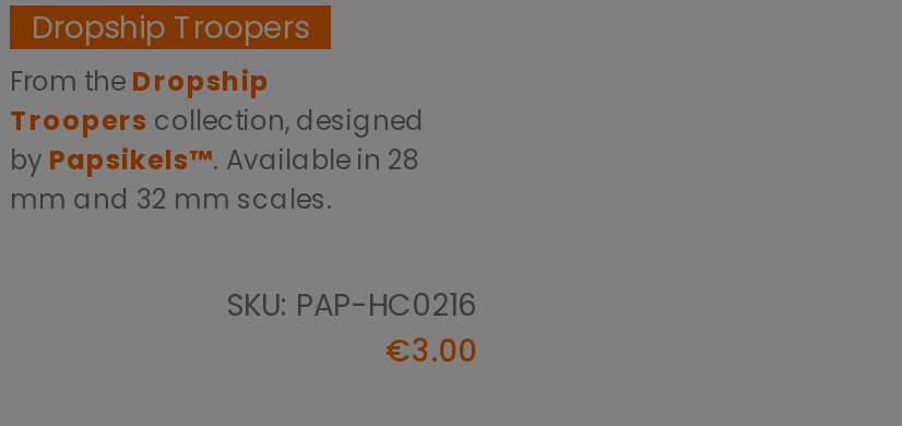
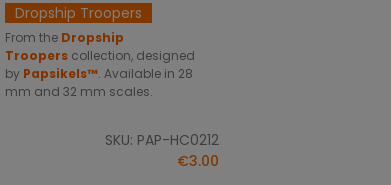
[226,284,477,327] SKU: PAP-HC0216 -> [105,130,219,150] SKU: PAP-HC0212

